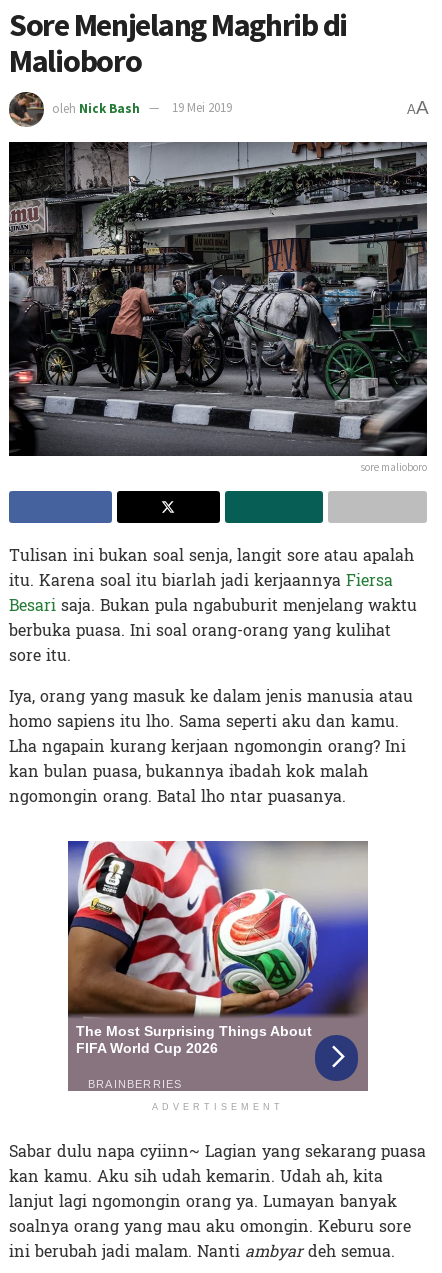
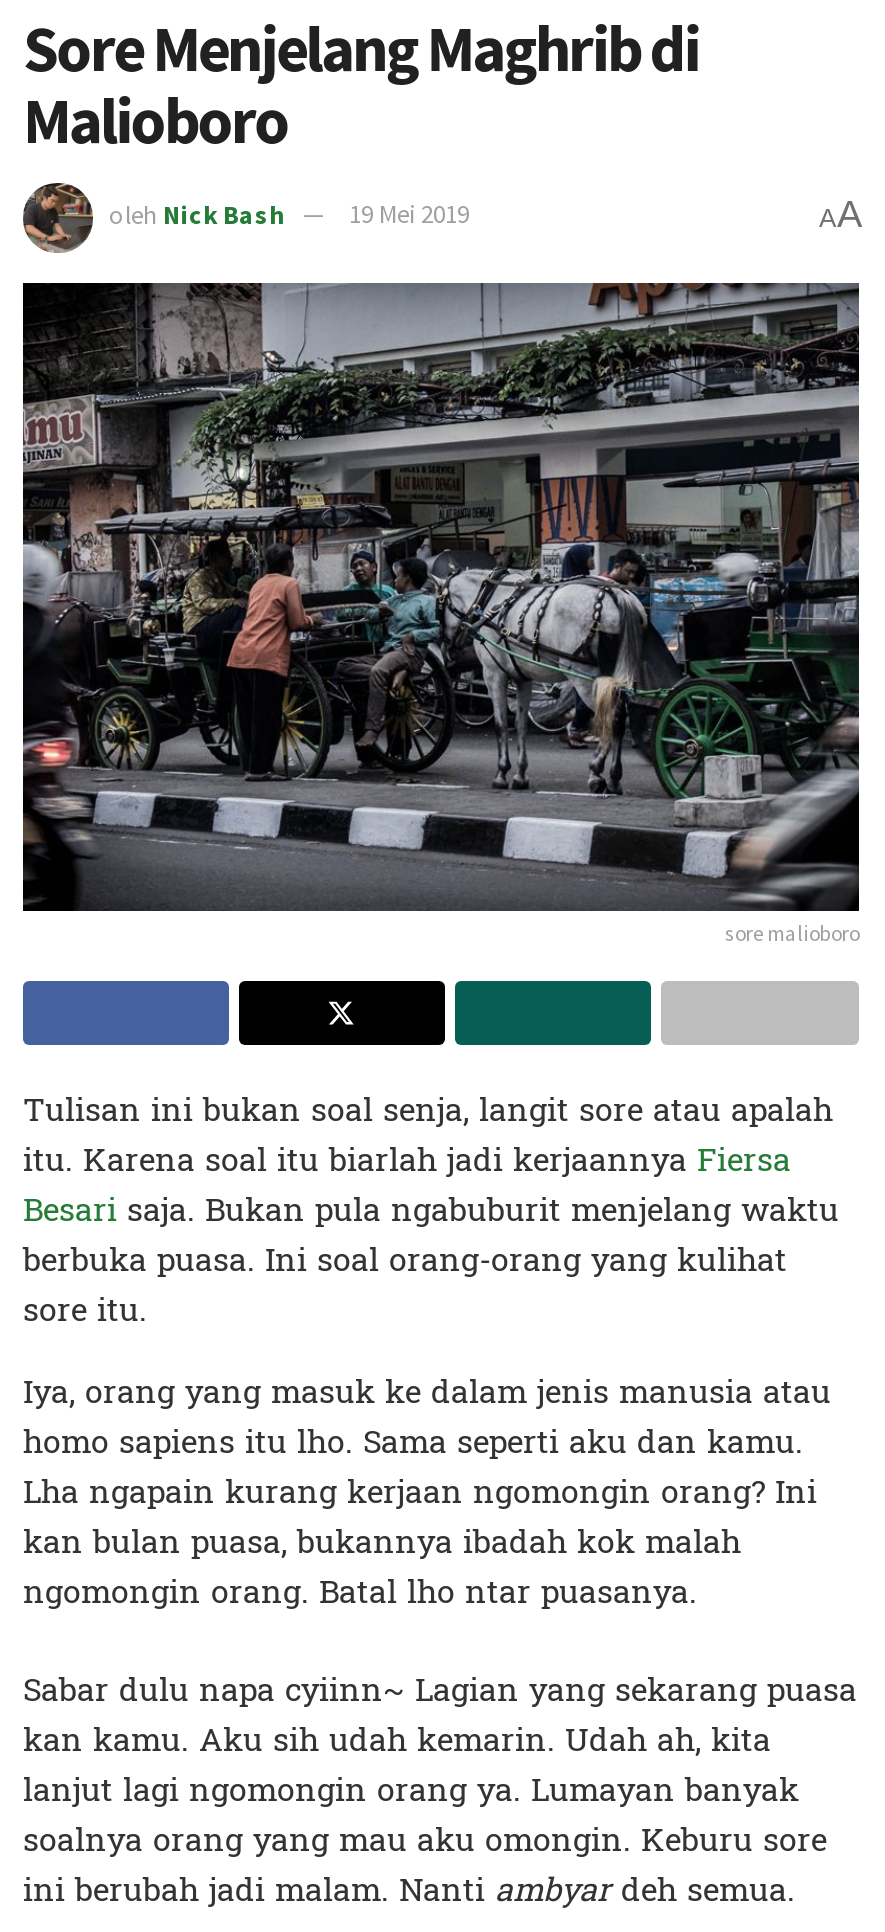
[67,840,369,1112] [image] | ADVERTISEMENT -> none

